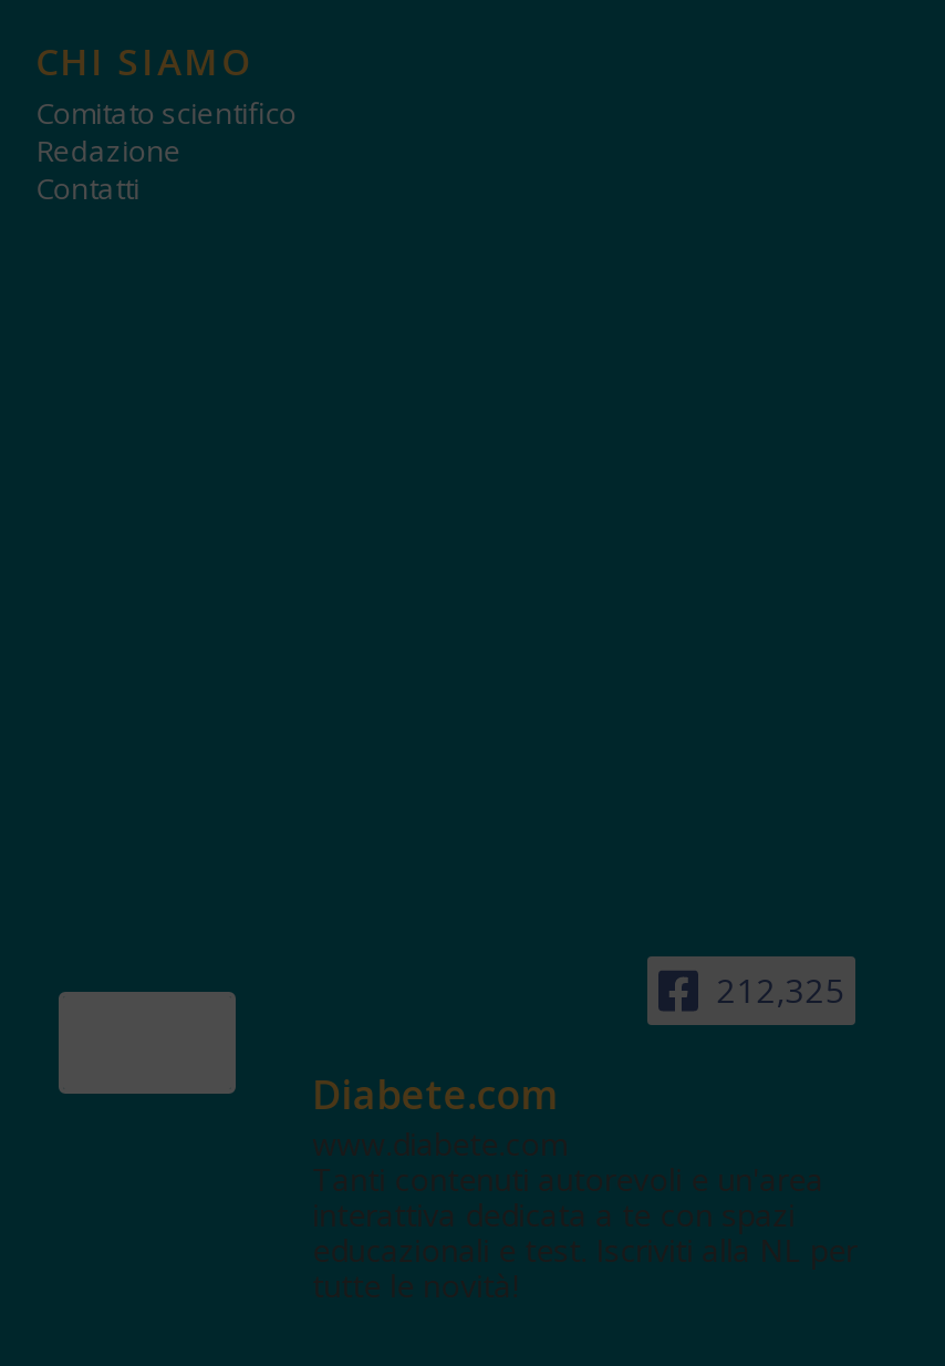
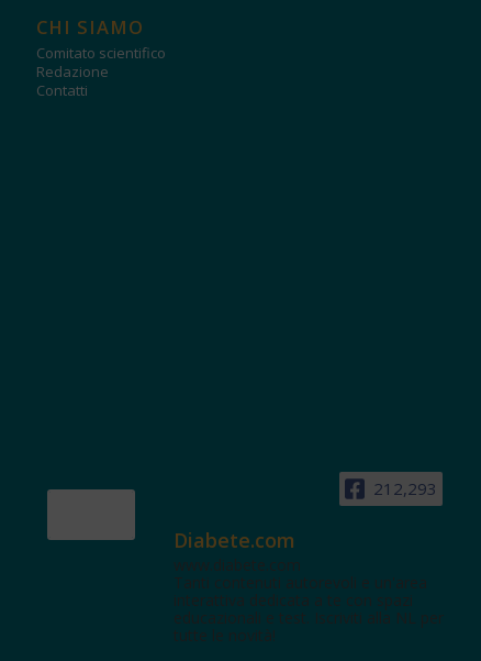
[717,968,845,1012] 212,325 -> [374,478,438,500] 212,293

